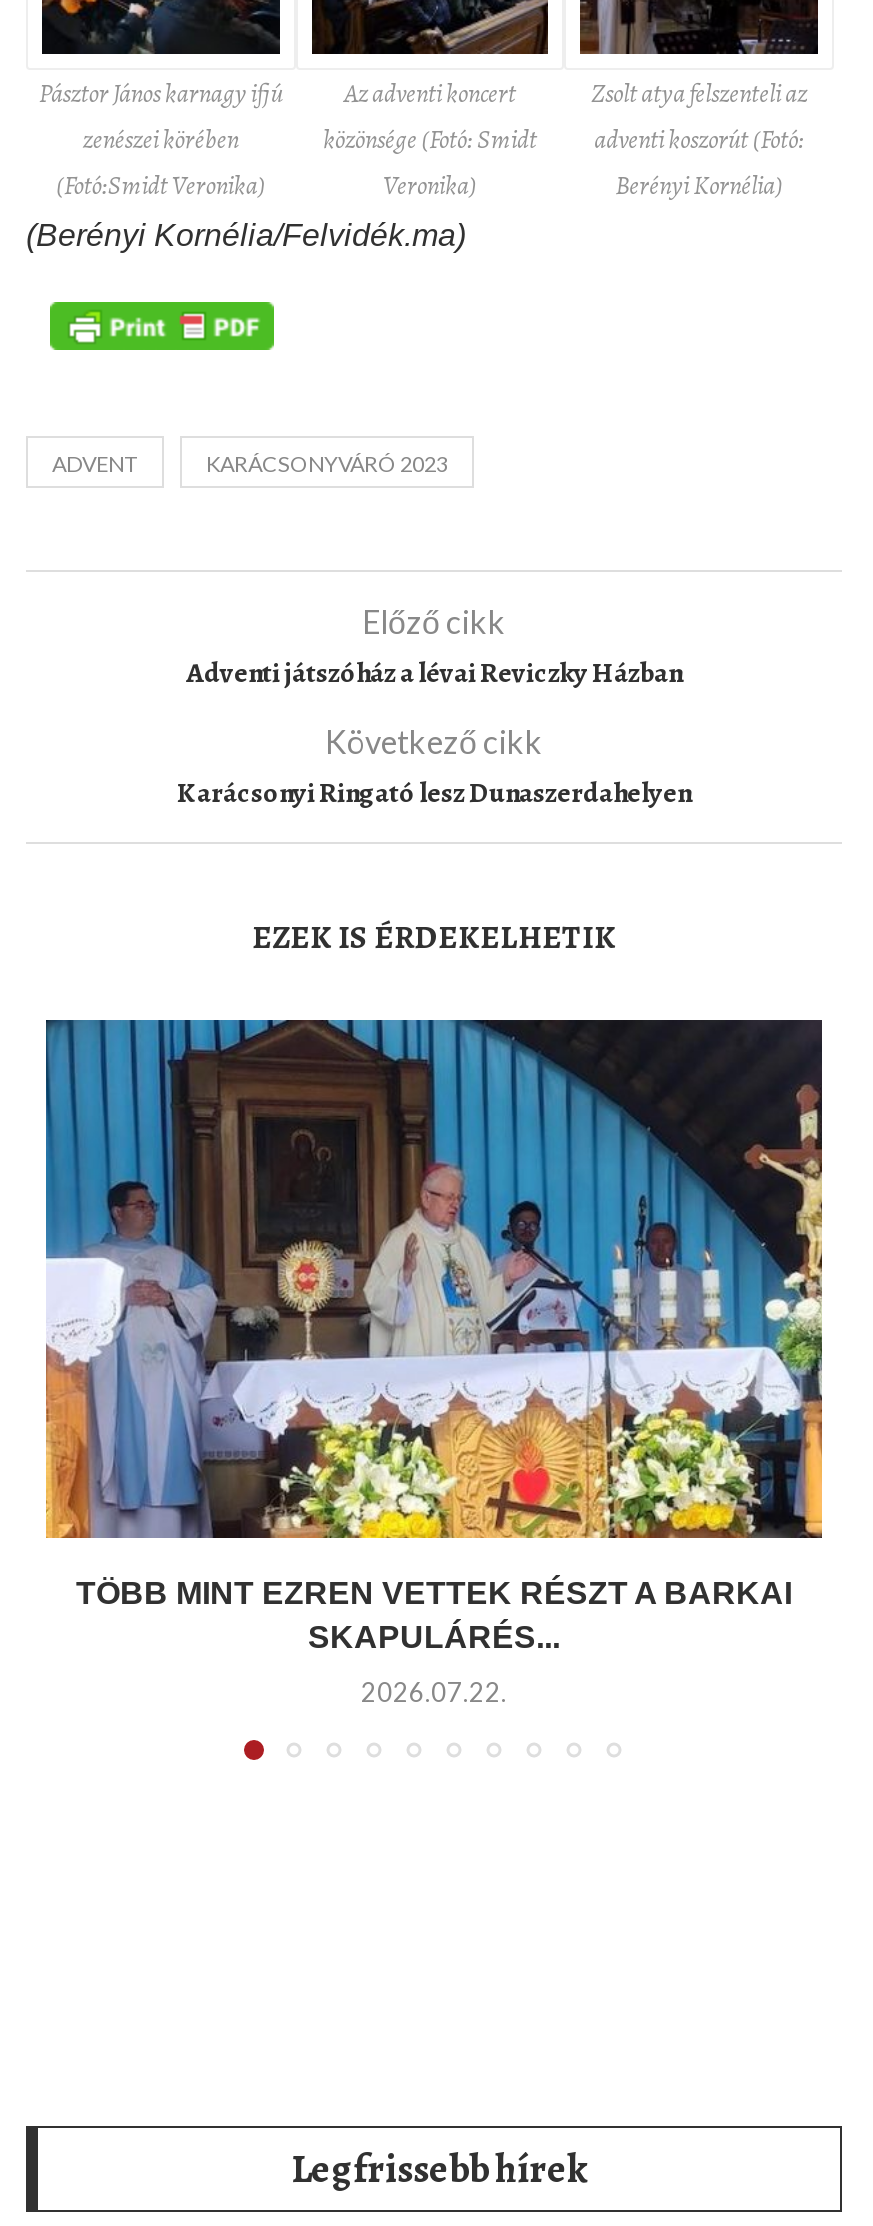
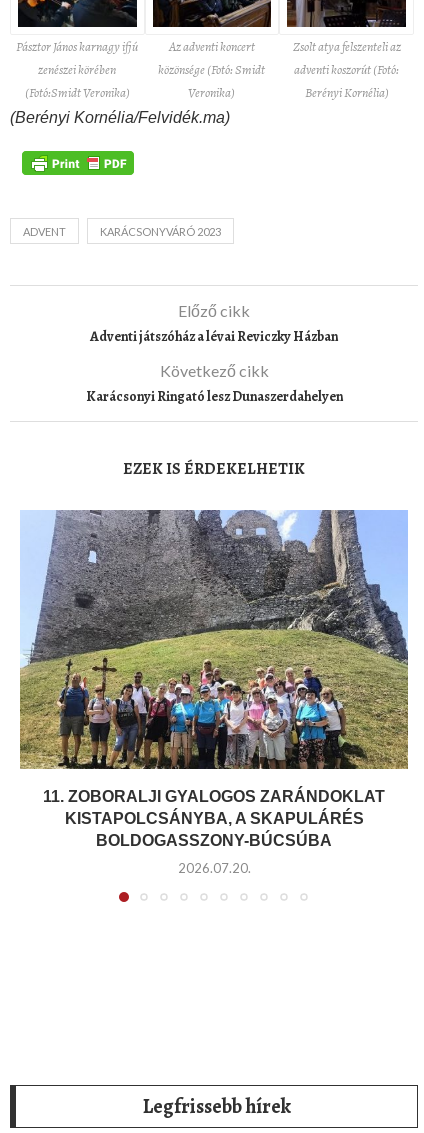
[44,1018,824,1654] [image] | TÖBB MINT EZREN VETTEK RÉSZT A BARKAI | SKAPULÁRÉS... -> [19,509,408,849] [image] | 11. ZOBORALJI GYALOGOS ZARÁNDOKLAT | KISTAPOLCSÁNYBA, A SKAPULÁRÉS | BOLDOGASSZONY-BÚCSÚBA
[361,1676,507,1708] 2026.07.22. -> [177,860,250,876] 2026.07.20.

